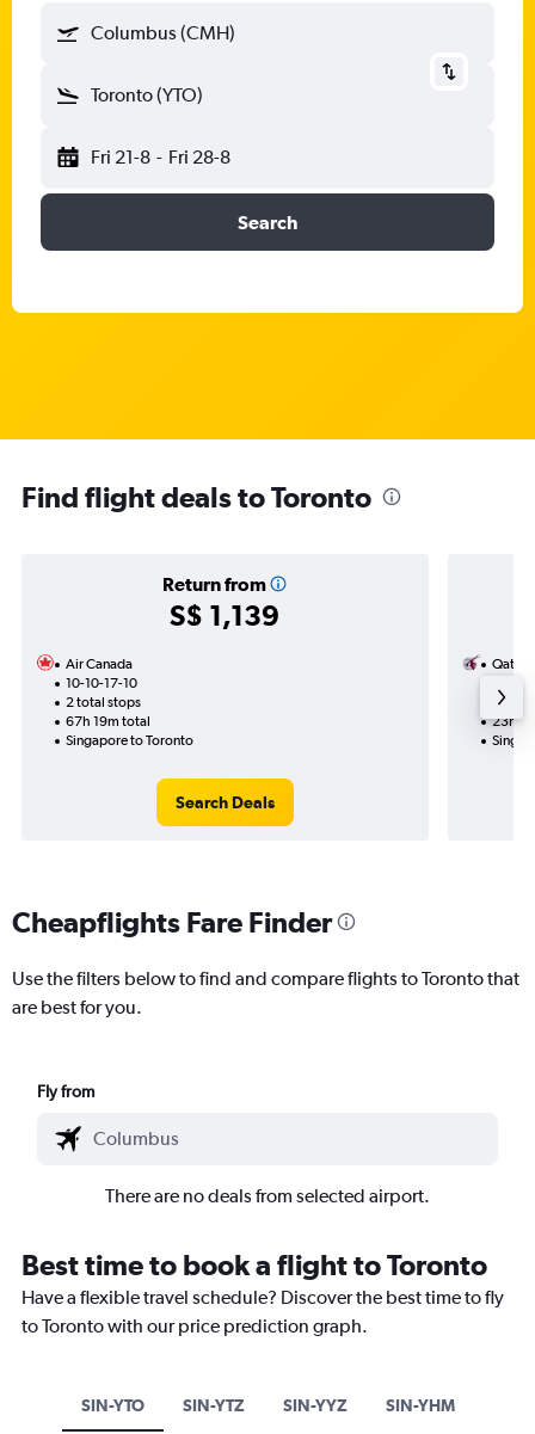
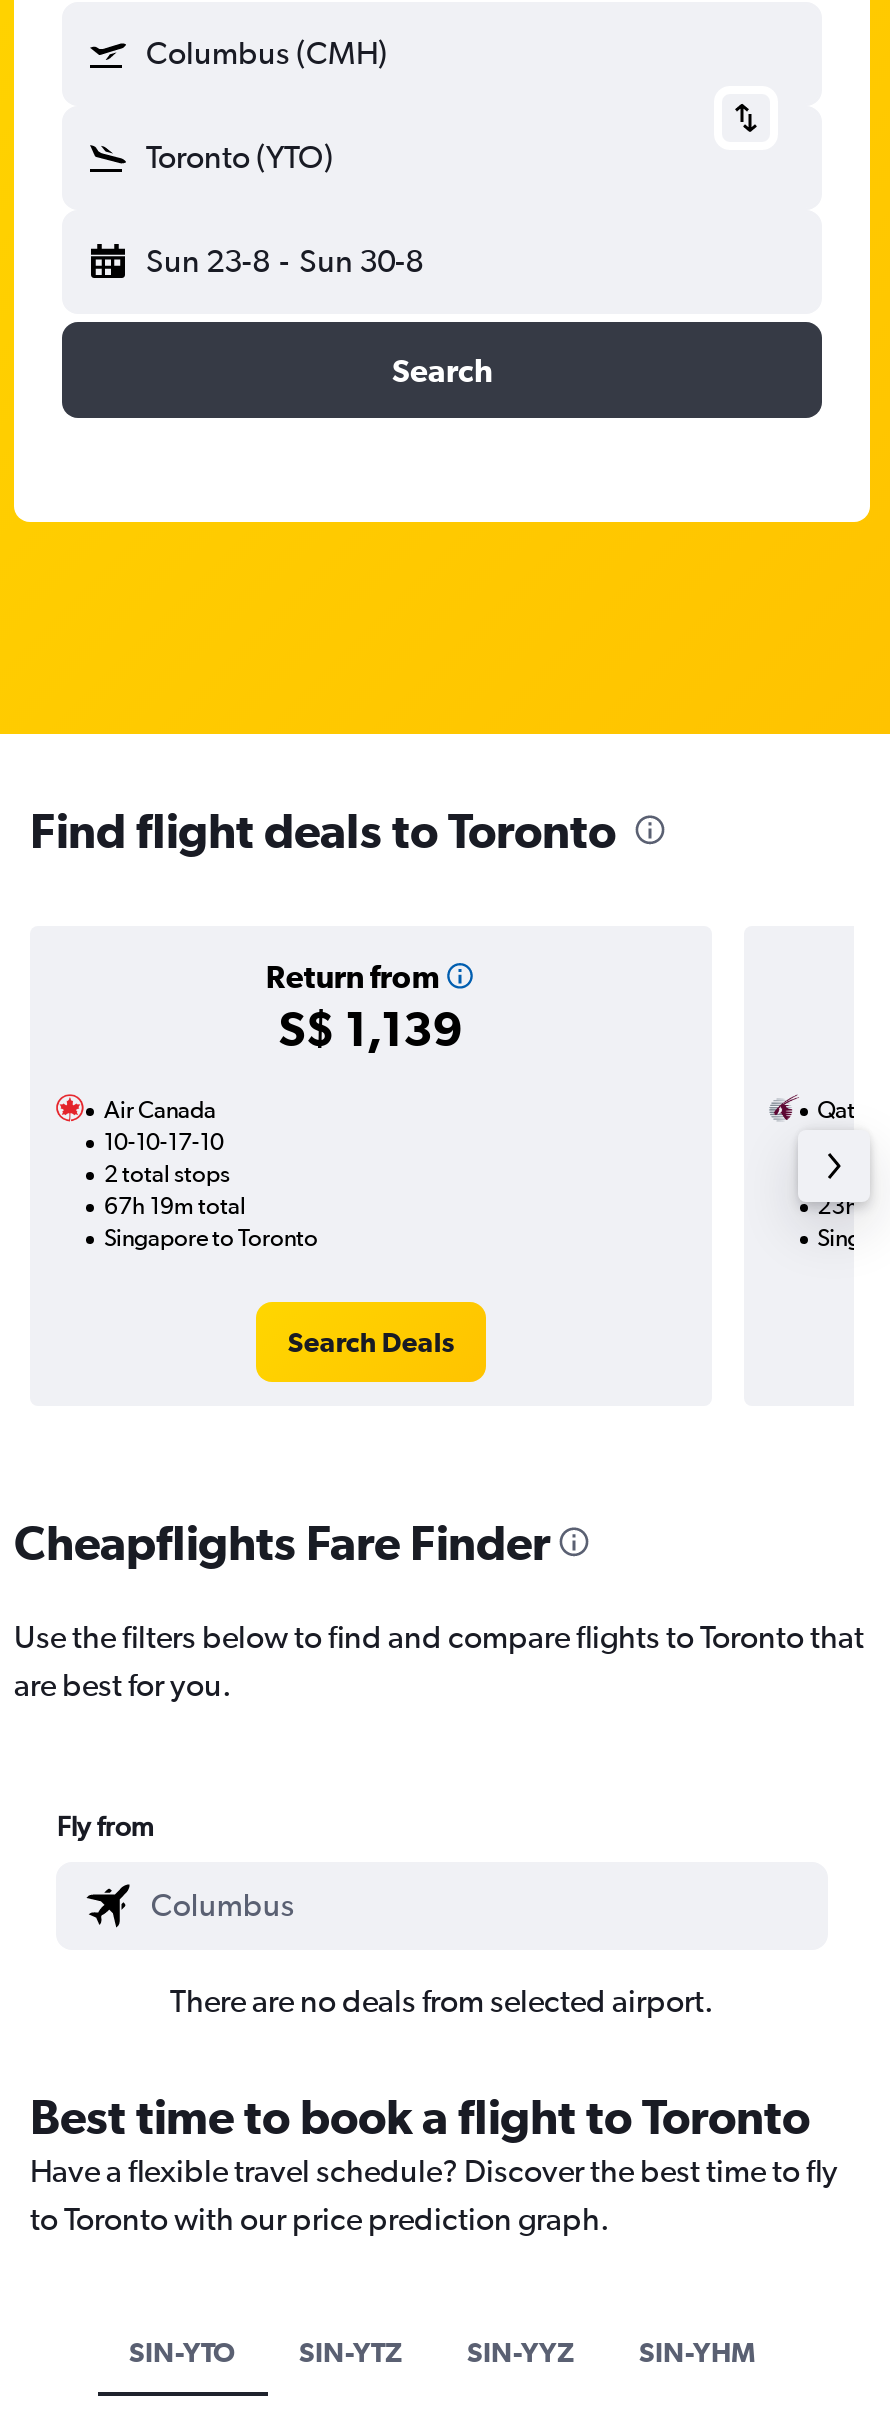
[91,146,230,168] Fri 21-8 - Fri 28-8 -> [146,242,423,280] Sun 23-8 - Sun 30-8

